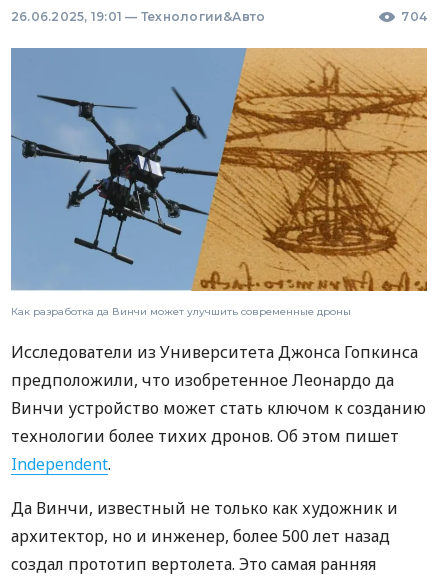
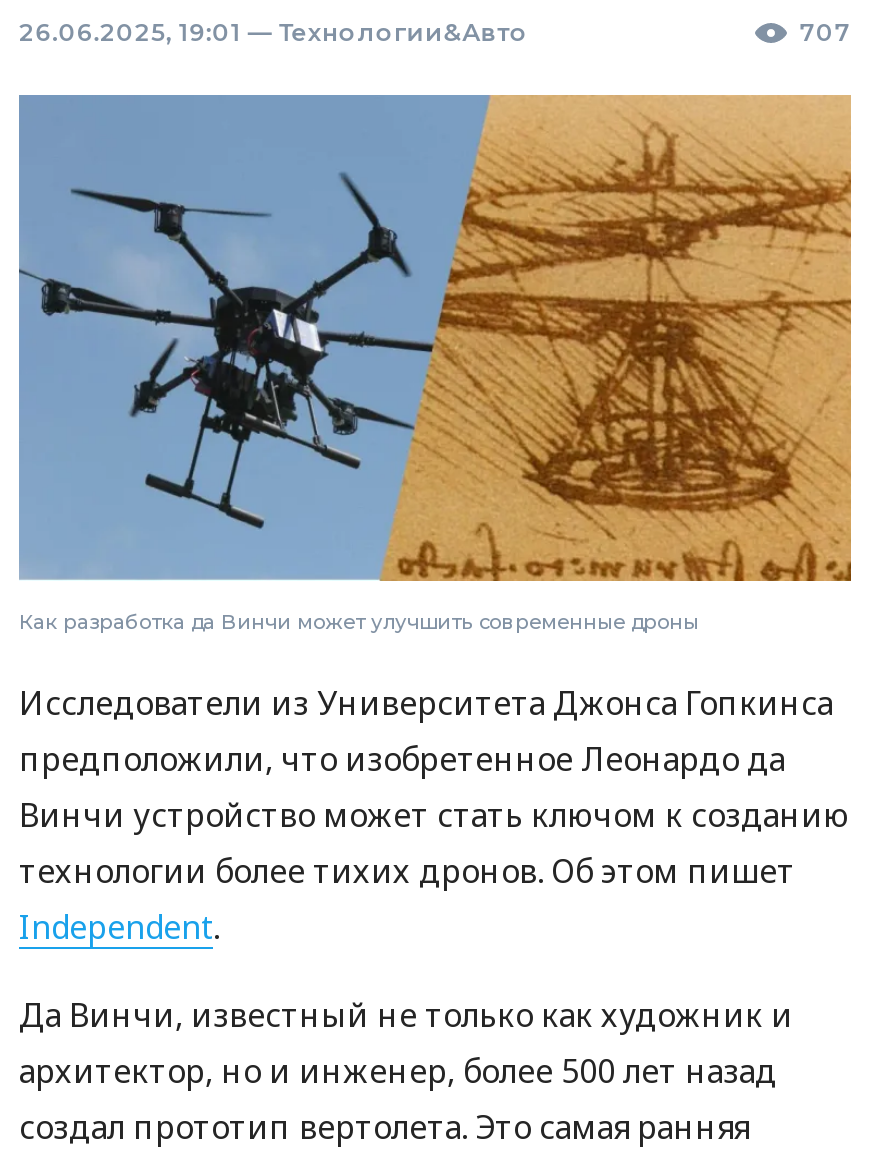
[401,9,427,24] 704 -> [800,17,851,47] 707

